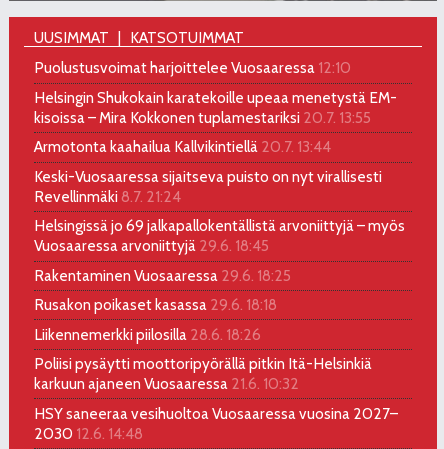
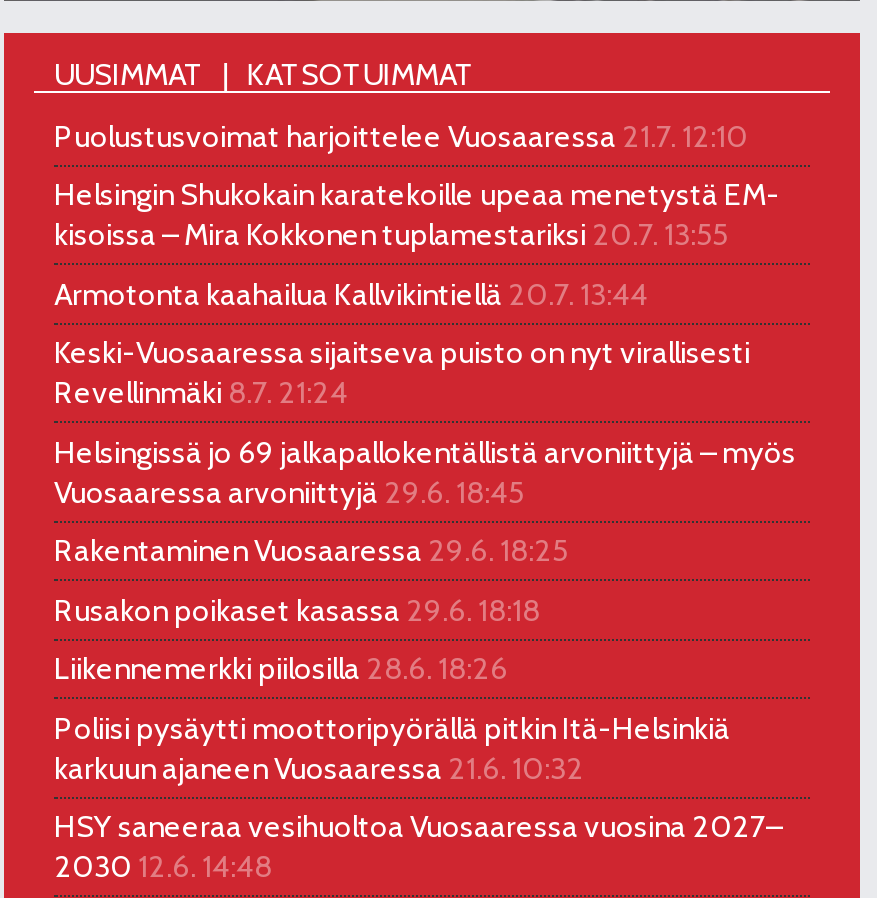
[34,58,351,77] Puolustusvoimat harjoittelee Vuosaaressa 12:10 -> [54,117,748,155] Puolustusvoimat harjoittelee Vuosaaressa 21.7. 12:10

